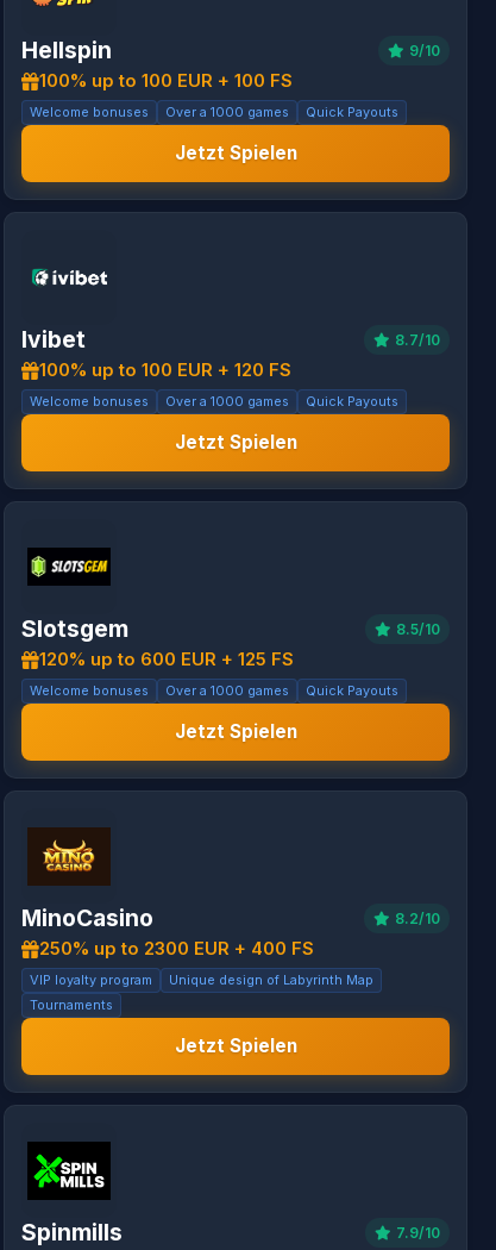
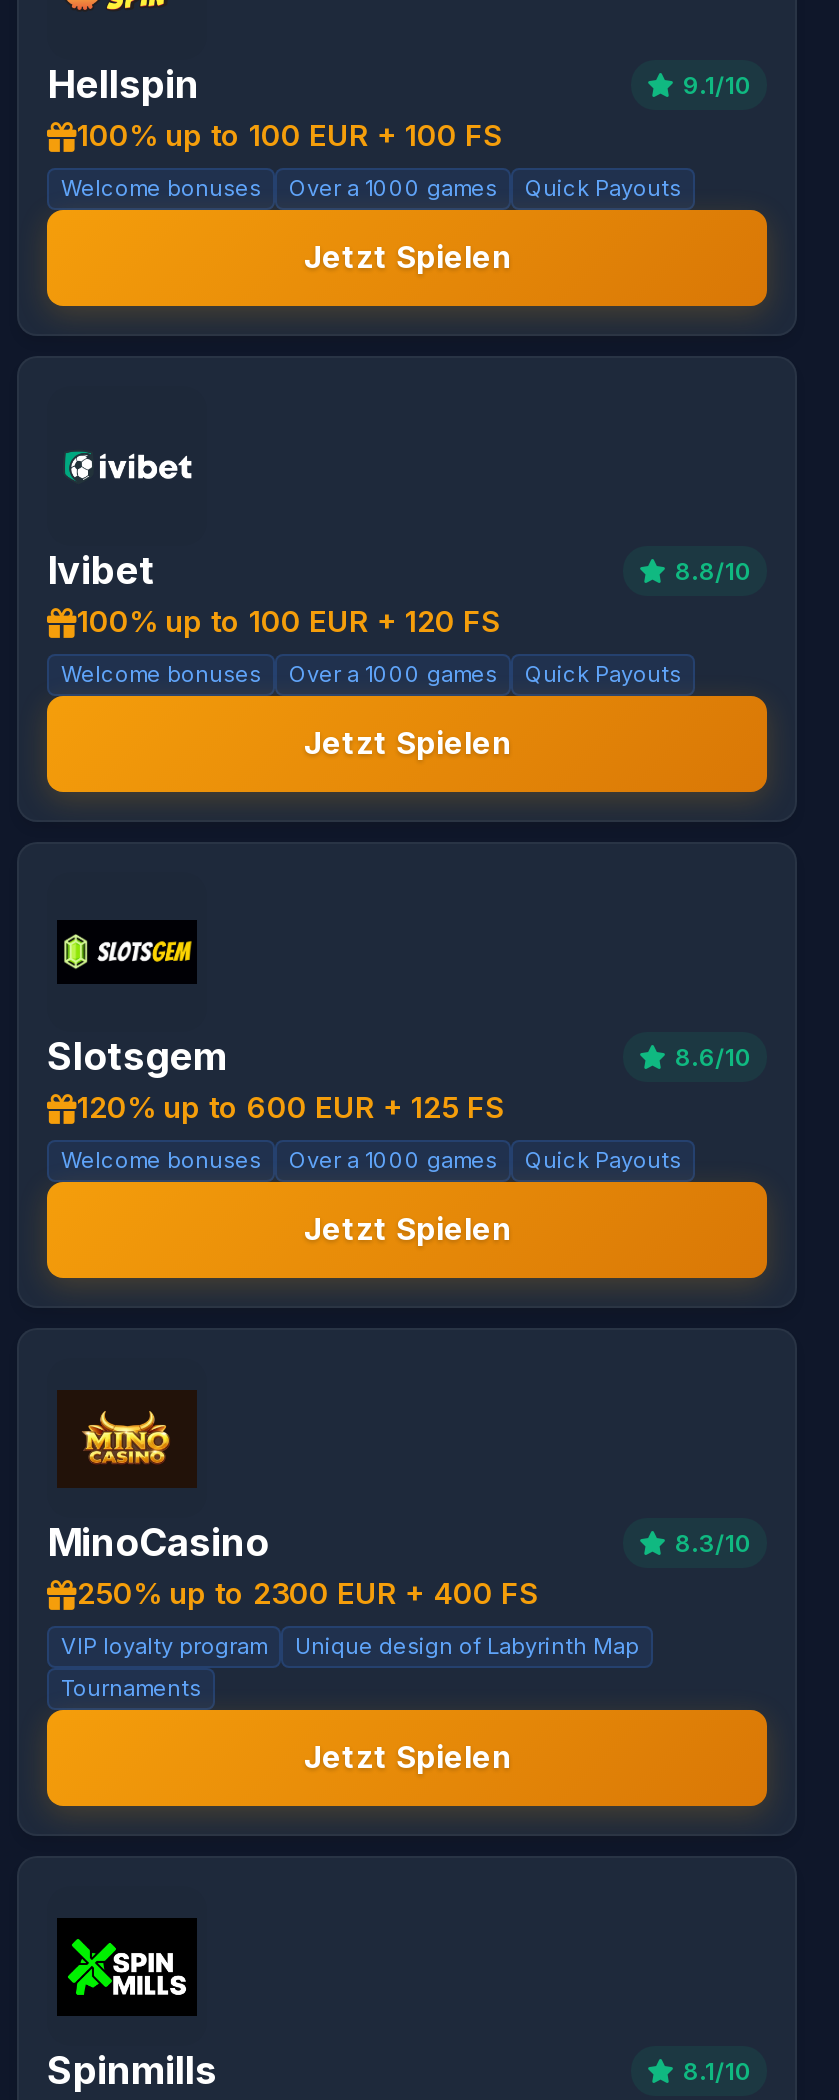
[409,42,440,60] 9/10 -> [683,70,751,100] 9.1/10
[395,331,440,349] 8.7/10 -> [675,556,751,586] 8.8/10
[396,620,440,638] 8.5/10 -> [675,1042,751,1072] 8.6/10
[395,910,440,927] 8.2/10 -> [675,1528,751,1558] 8.3/10
[396,1224,440,1242] 7.9/10 -> [683,2056,751,2086] 8.1/10

